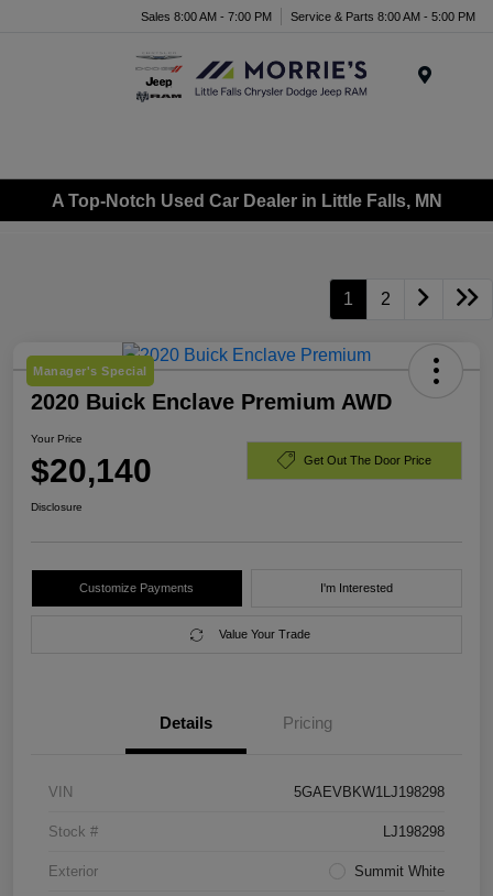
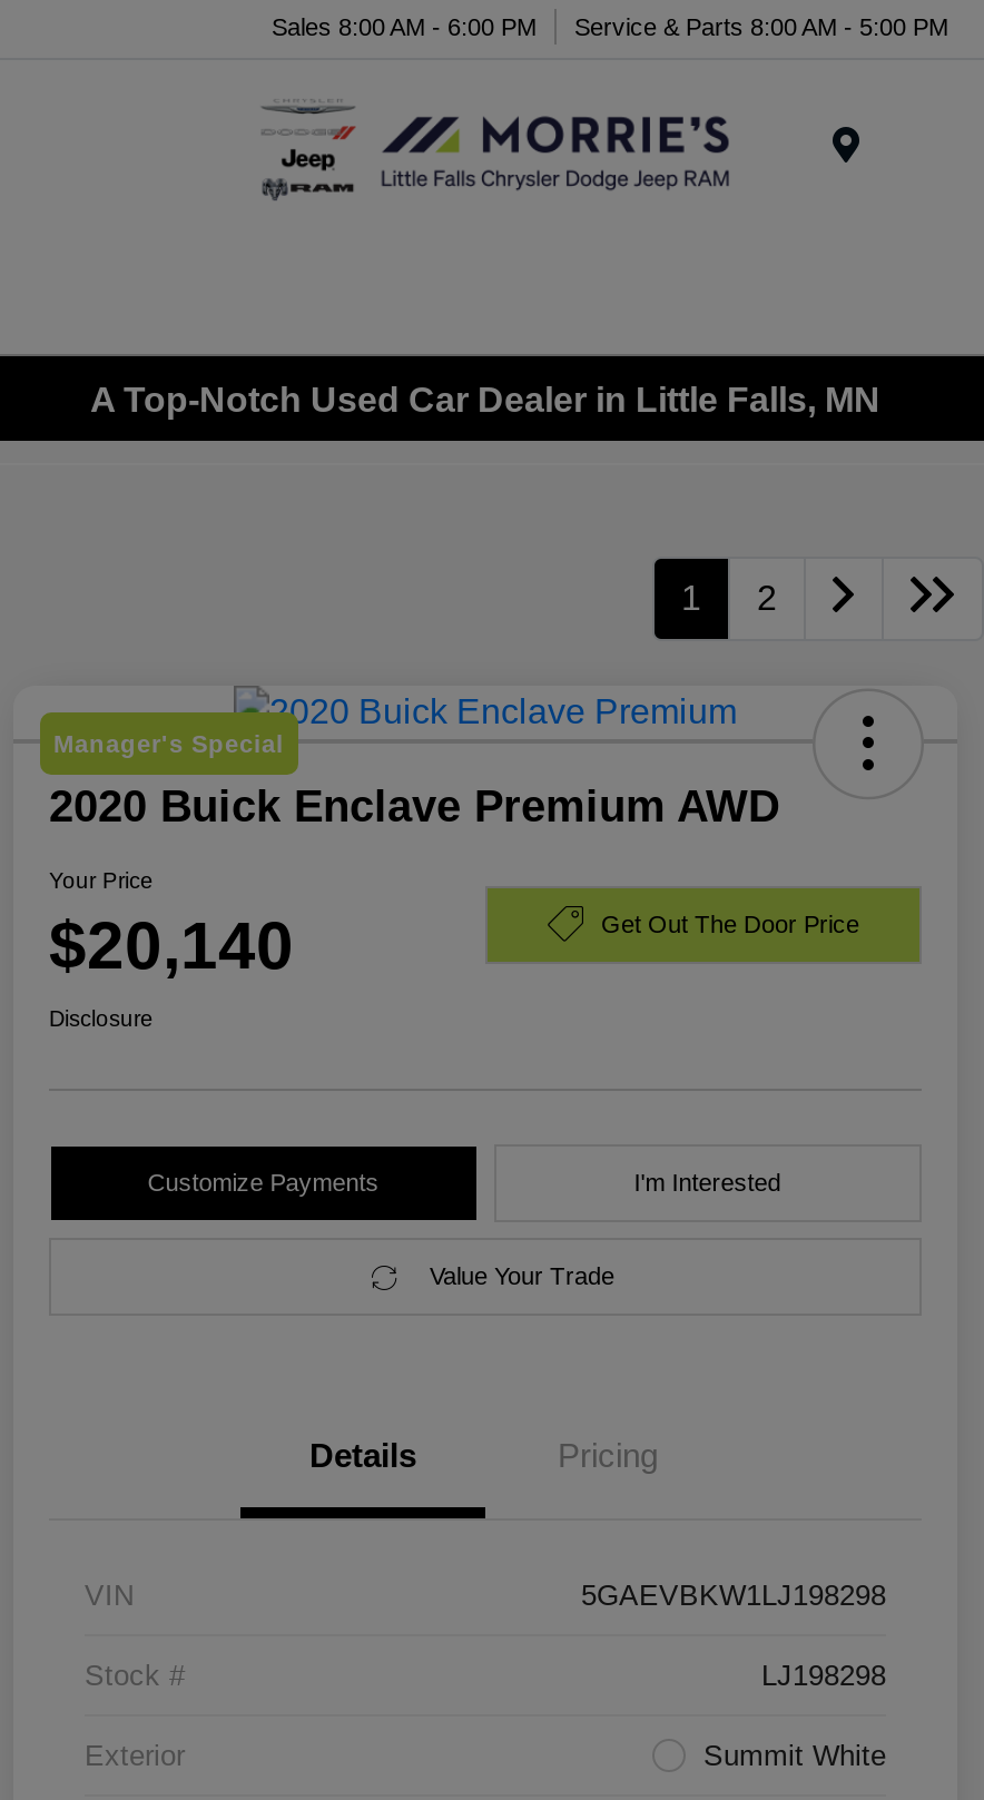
[141,9,475,23] Sales 8:00 AM - 7:00 PM Service & Parts 8:00 AM - 5:00 PM -> [272,12,948,39] Sales 8:00 AM - 6:00 PM Service & Parts 8:00 AM - 5:00 PM

